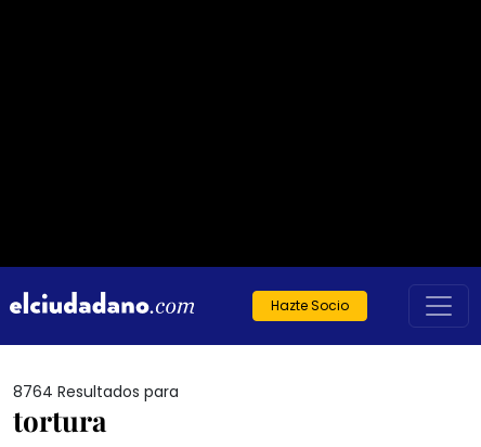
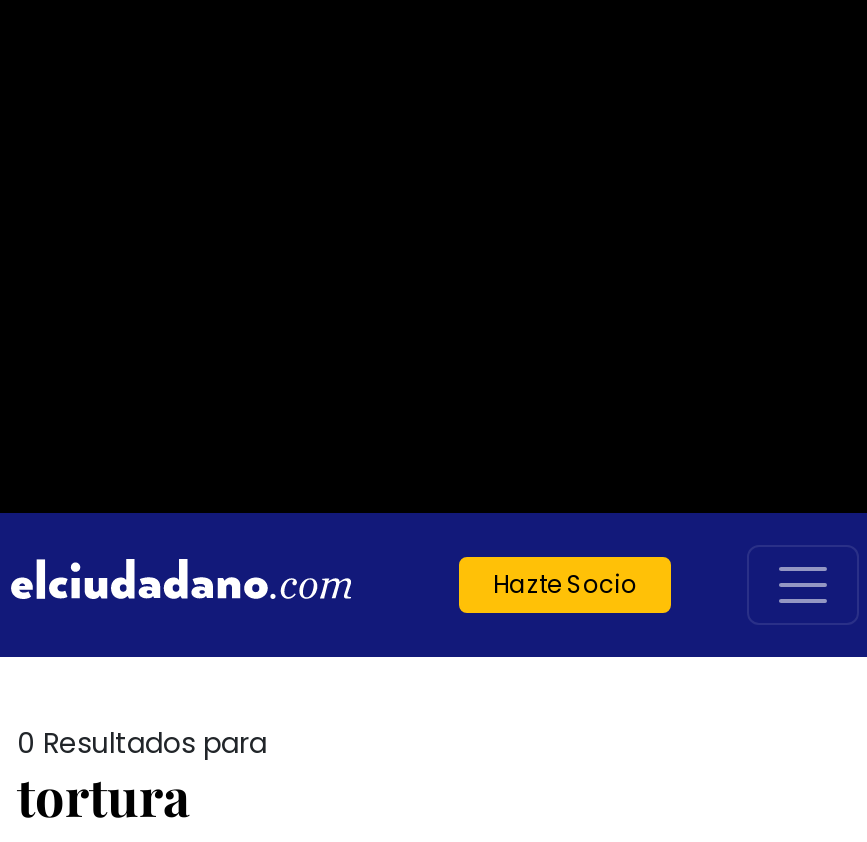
[13,381,179,403] 8764 Resultados para -> [17,723,267,763] 0 Resultados para

